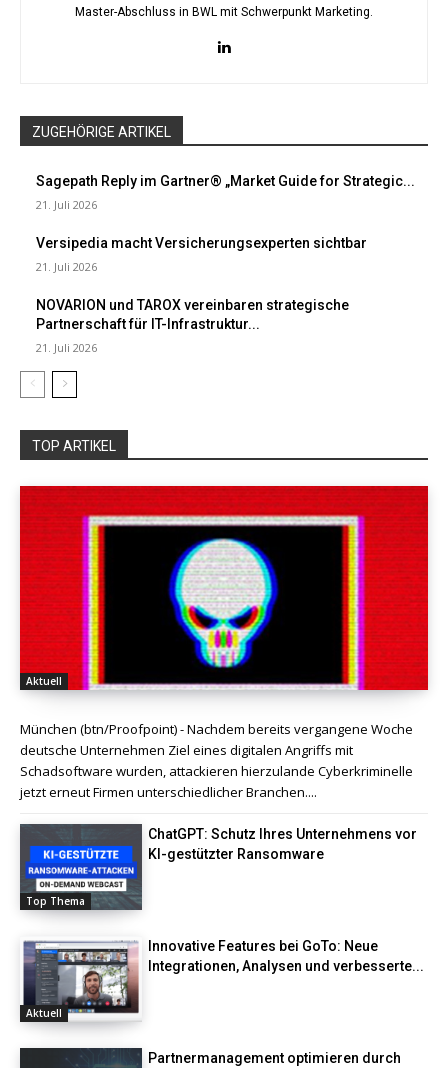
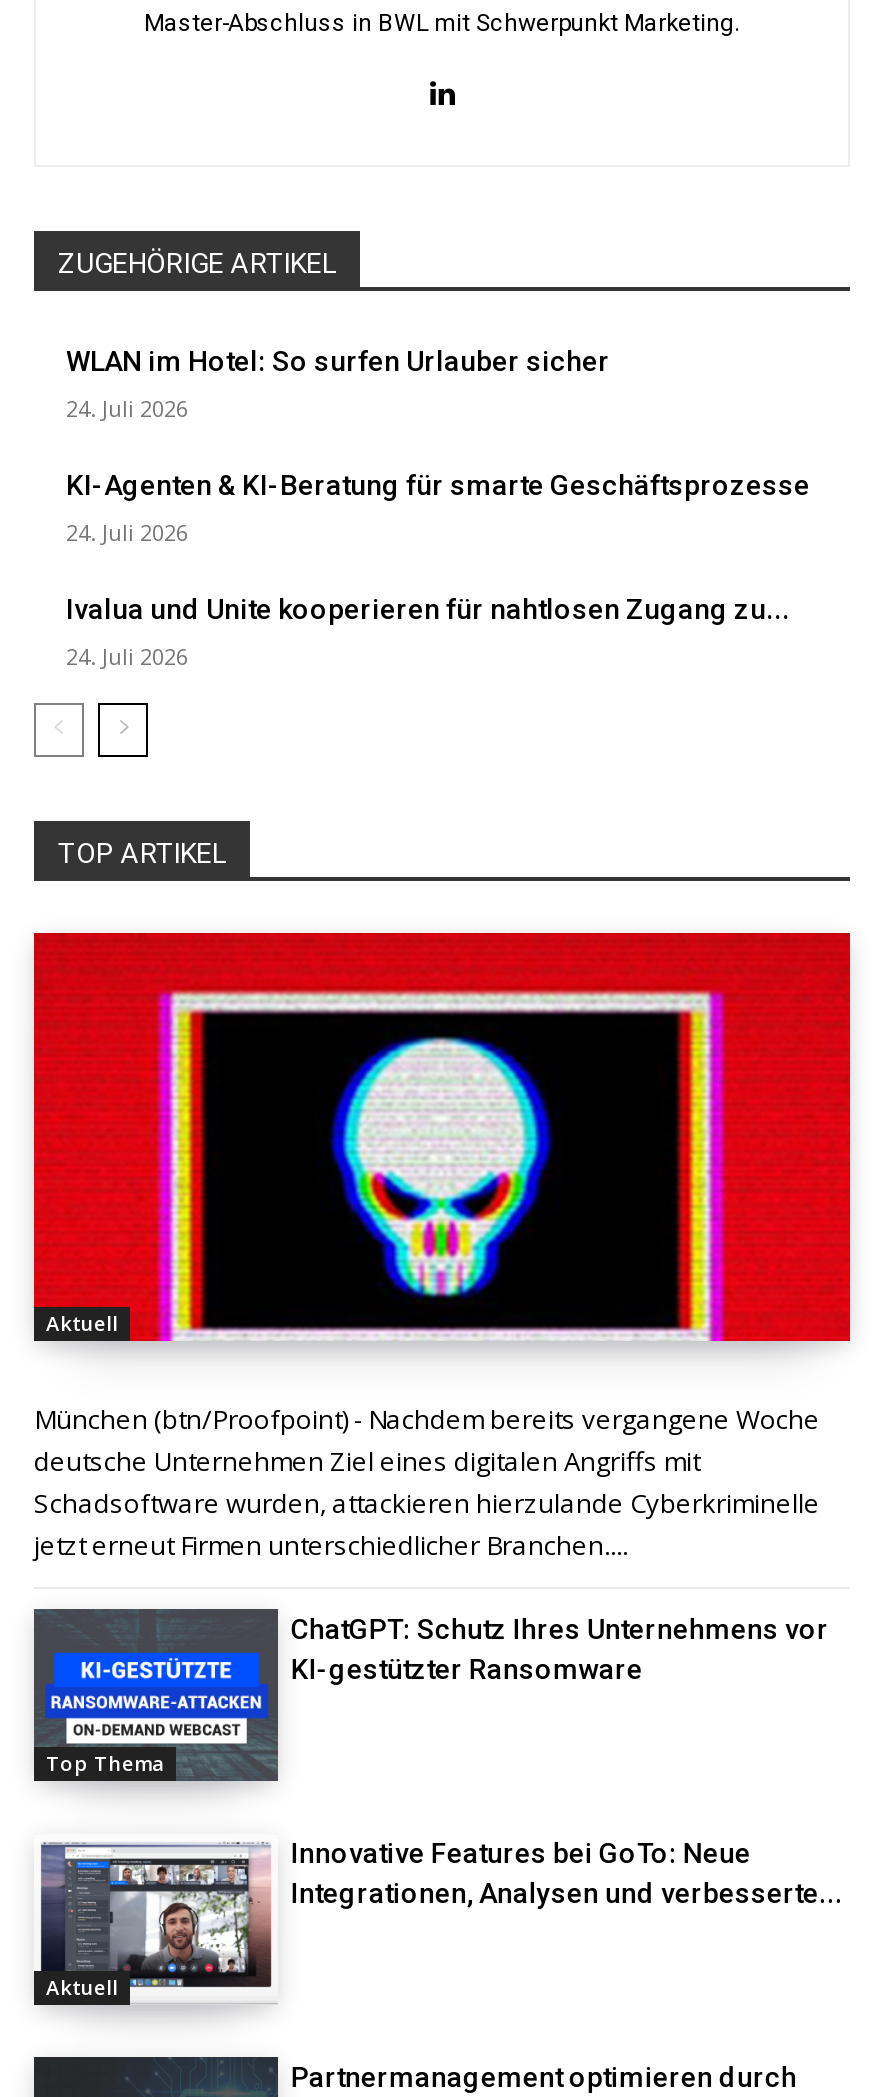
[36,173,415,189] Sagepath Reply im Gartner® „Market Guide for Strategic... -> [66,345,610,377] WLAN im Hotel: So surfen Urlauber sicher
[36,197,97,212] 21. Juli 2026 -> [66,393,188,423] 24. Juli 2026
[36,235,367,251] Versipedia macht Versicherungsexperten sichtbar -> [66,469,810,501] KI-Agenten & KI-Beratung für smarte Geschäftsprozesse
[36,259,97,274] 21. Juli 2026 -> [66,517,188,547] 24. Juli 2026
[36,297,349,332] NOVARION und TAROX vereinbaren strategische | Partnerschaft für IT-Infrastruktur... -> [66,593,790,625] Ivalua und Unite kooperieren für nahtlosen Zugang zu...
[36,340,97,355] 21. Juli 2026 -> [66,641,188,671] 24. Juli 2026

